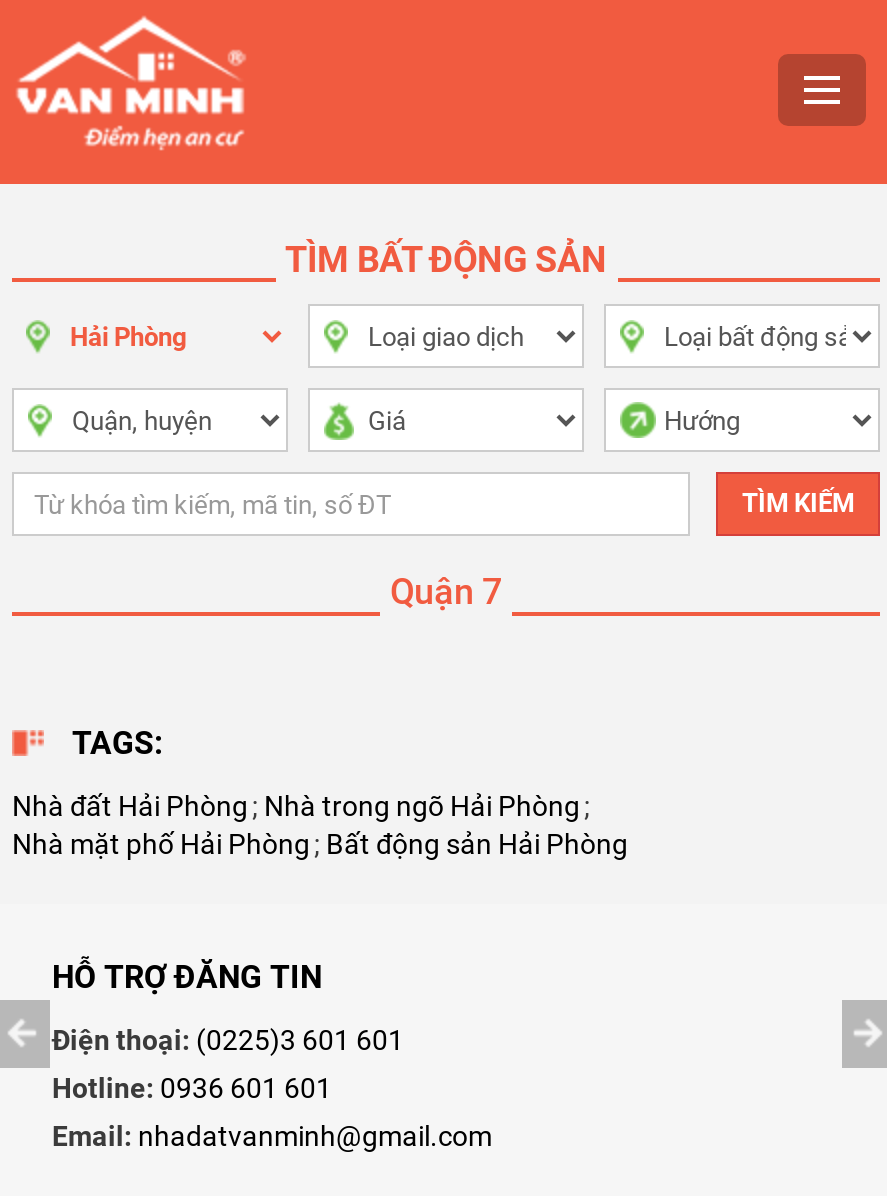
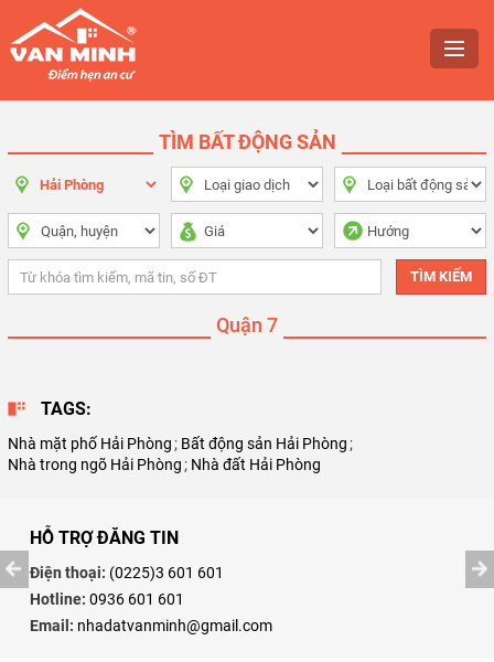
[12,790,628,860] Nhà đất Hải Phòng ; Nhà trong ngõ Hải Phòng ; | Nhà mặt phố Hải Phòng ; Bất động sản Hải Phòng -> [8,435,353,473] Nhà mặt phố Hải Phòng ; Bất động sản Hải Phòng ; | Nhà trong ngõ Hải Phòng ; Nhà đất Hải Phòng

